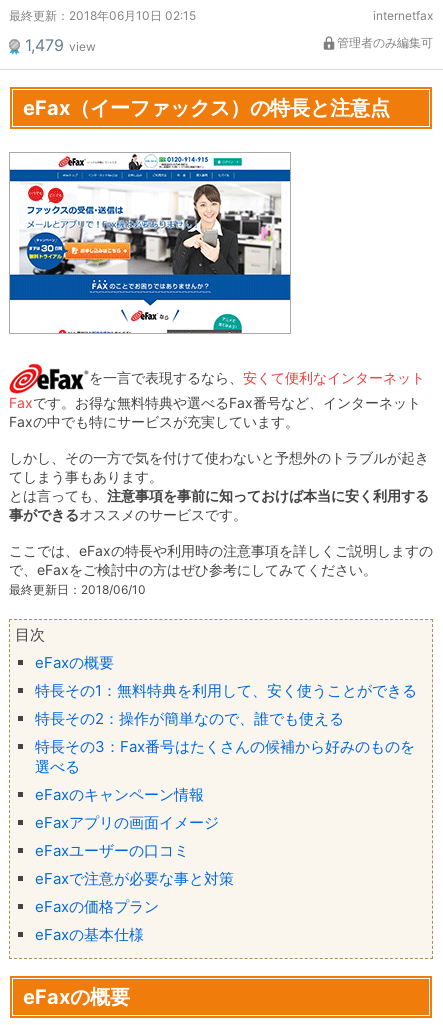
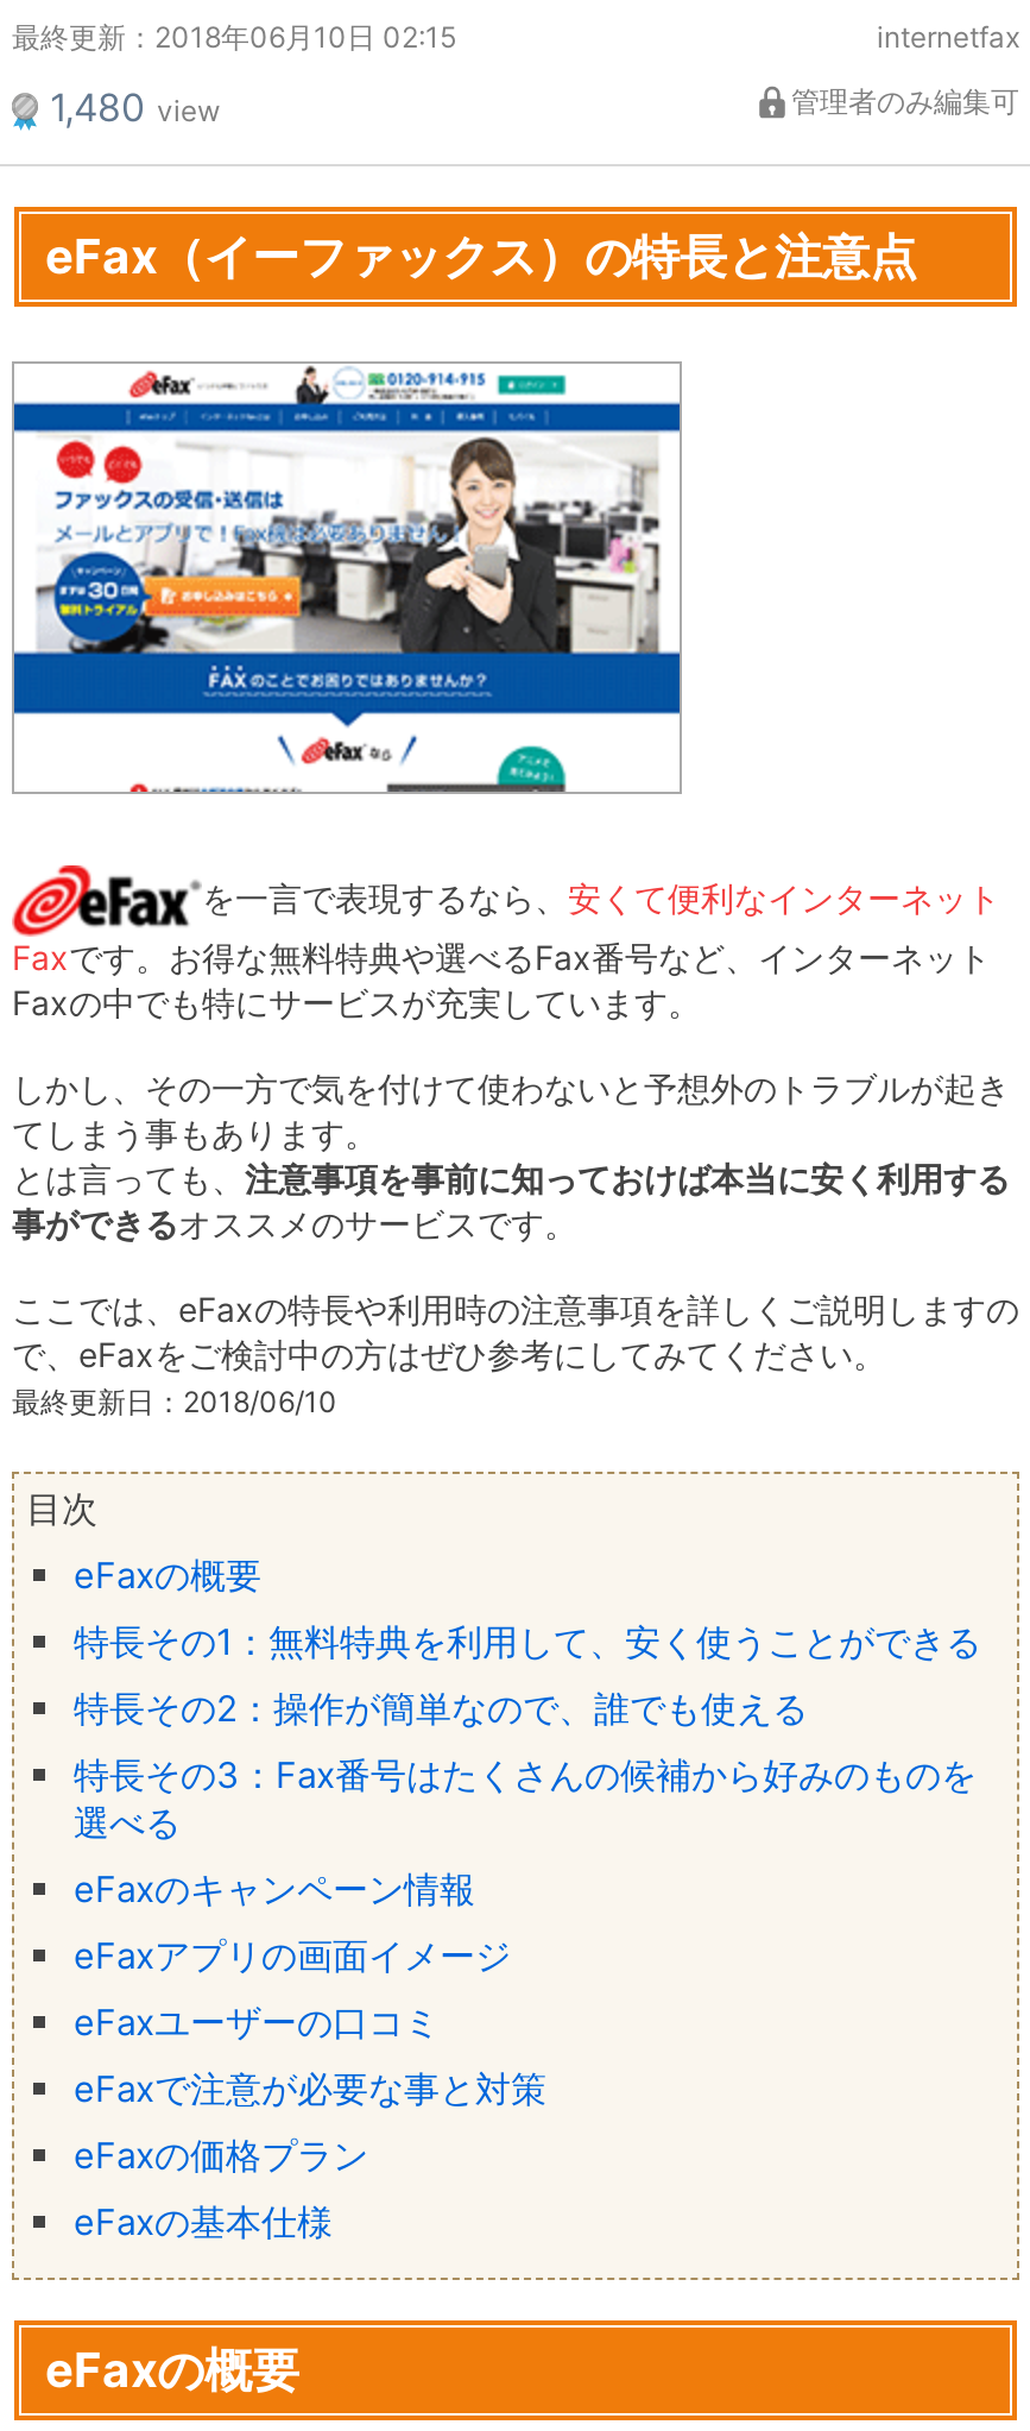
[25,35,96,55] 1,479 view -> [50,83,221,131] 1,480 view

